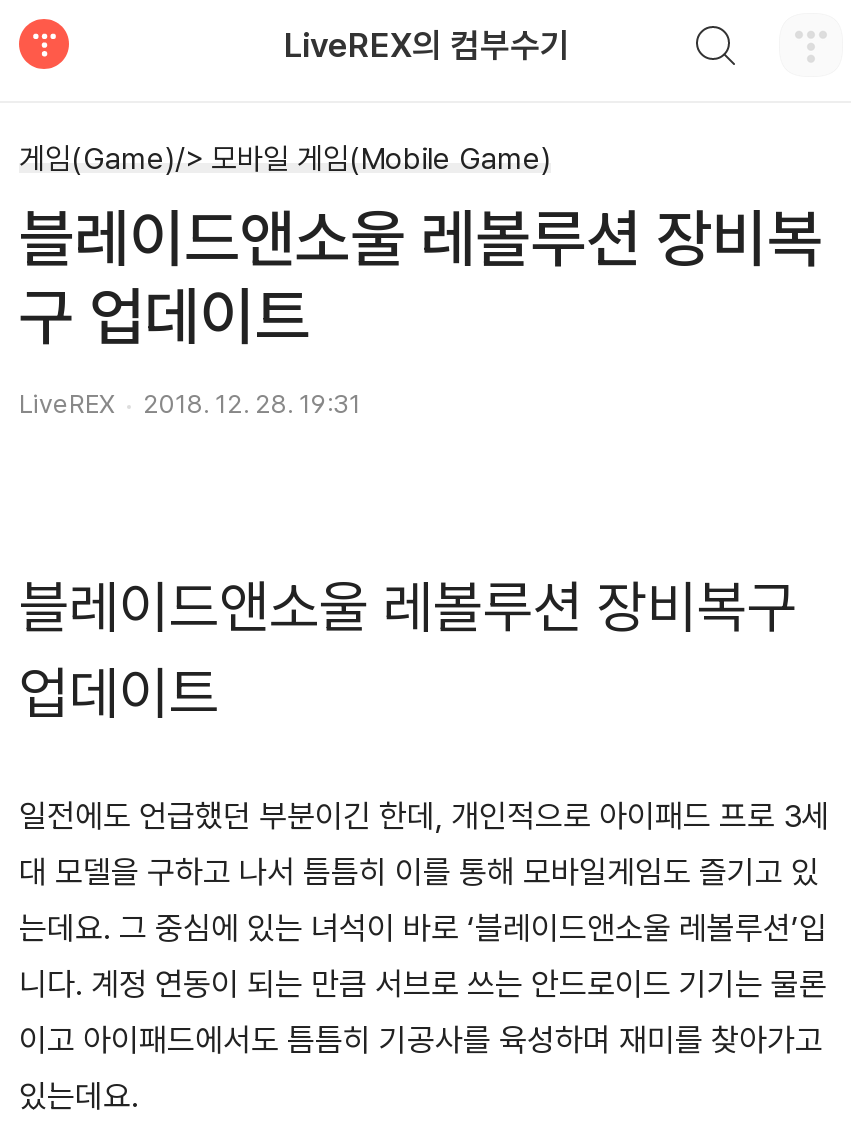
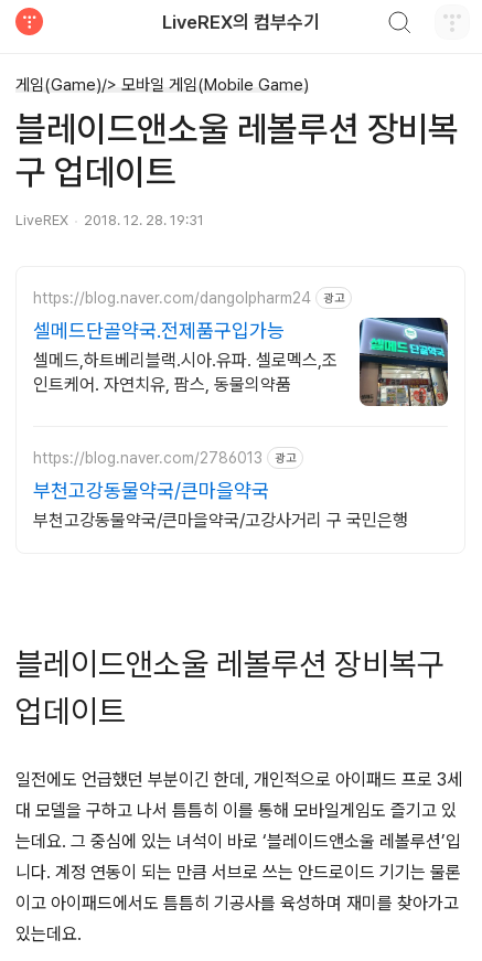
none -> [33,289,449,407] [image] | https://blog.naver.com/dangolpharm24 | 광고 | 셀메드단골약국.전제품구입가능 | 셀메드,하트베리블랙.시아.유파. 셀로멕스,조 | 인트케어. 자연치유, 팜스, 동물의약품
none -> [33,449,408,531] https://blog.naver.com/2786013 | 광고 | 부천고강동물약국/큰마을약국 | 부천고강동물약국/큰마을약국/고강사거리 구 국민은행

